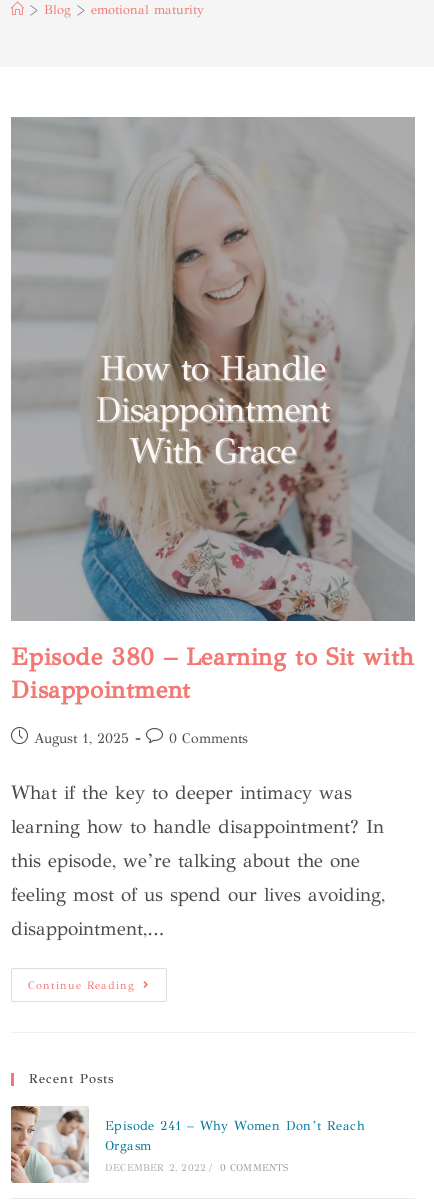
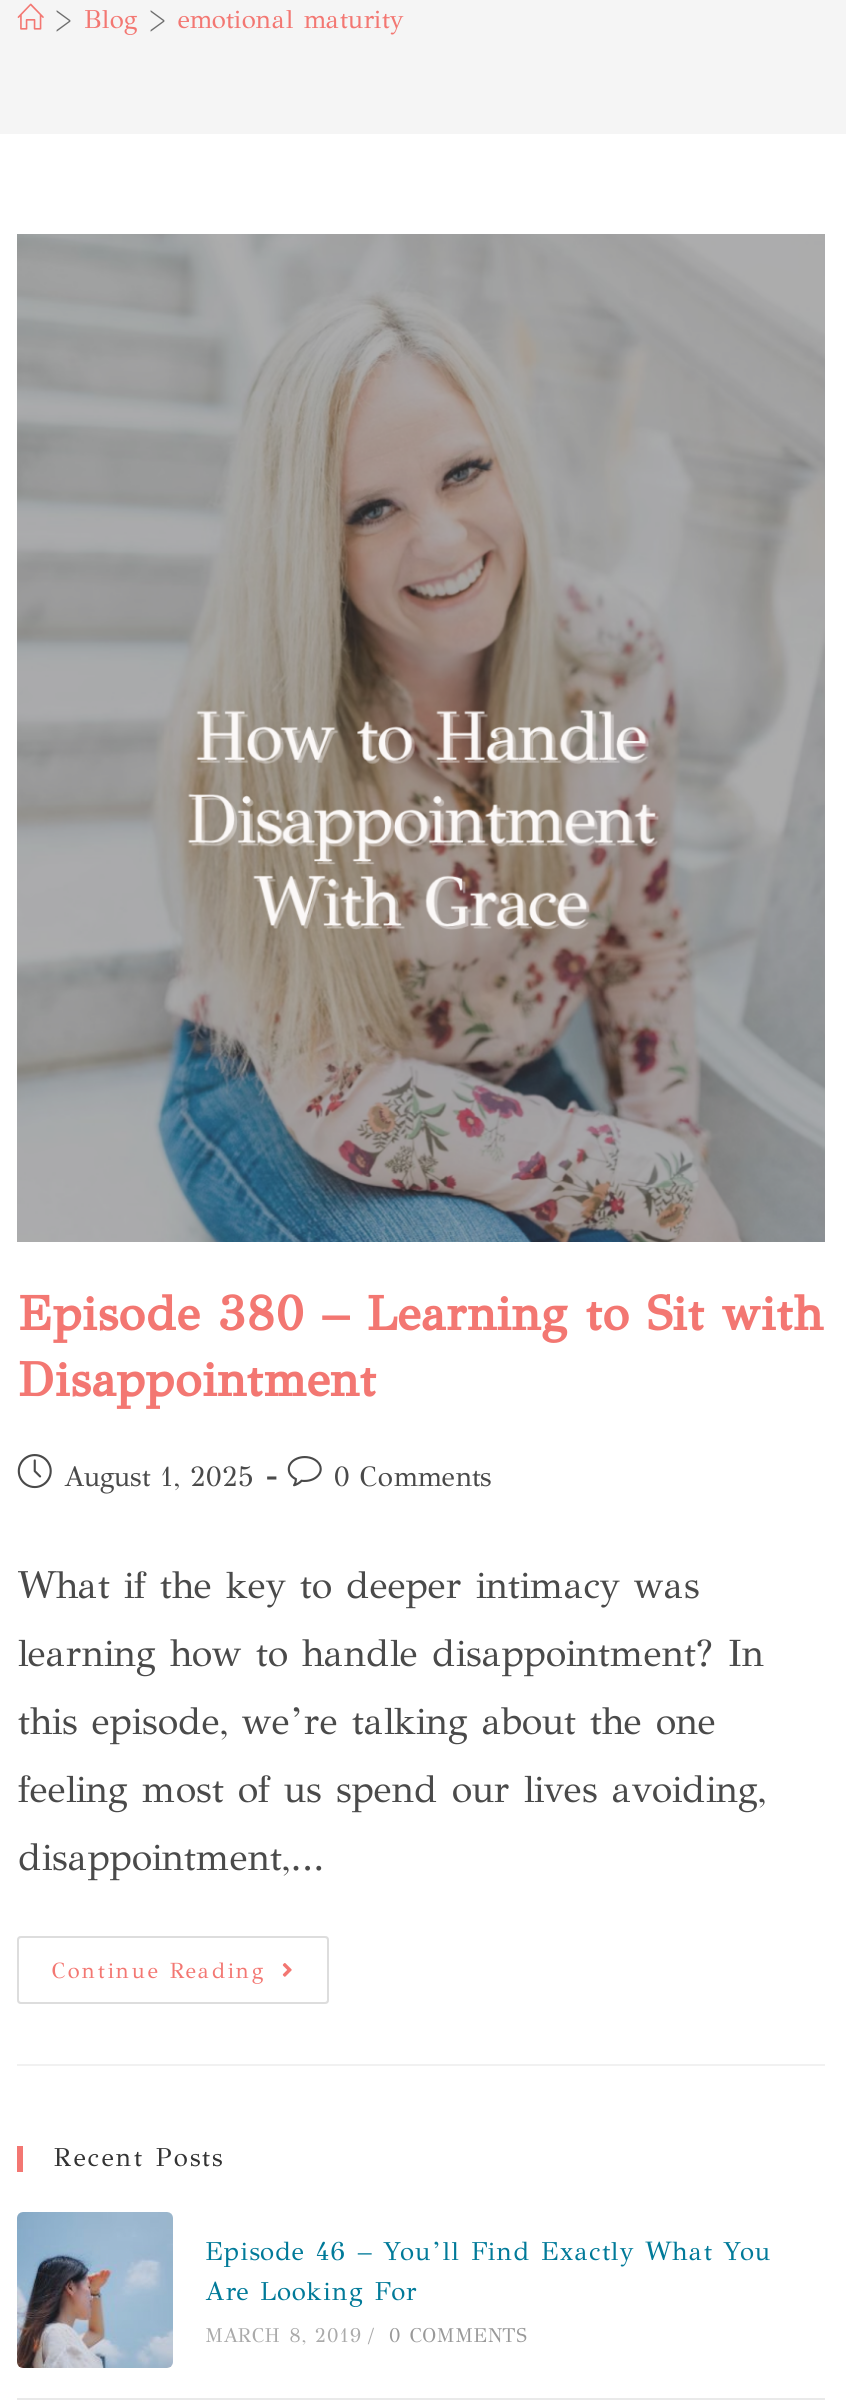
[10,1105,365,1184] [image] | Episode 241 – Why Women Don’t Reach | Orgasm -> [15,2210,772,2370] [image] | Episode 46 – You’ll Find Exactly What You | Are Looking For
[105,1162,288,1174] DECEMBER 2, 2022 / 0 COMMENTS -> [205,2324,527,2348] MARCH 8, 2019 / 0 COMMENTS

